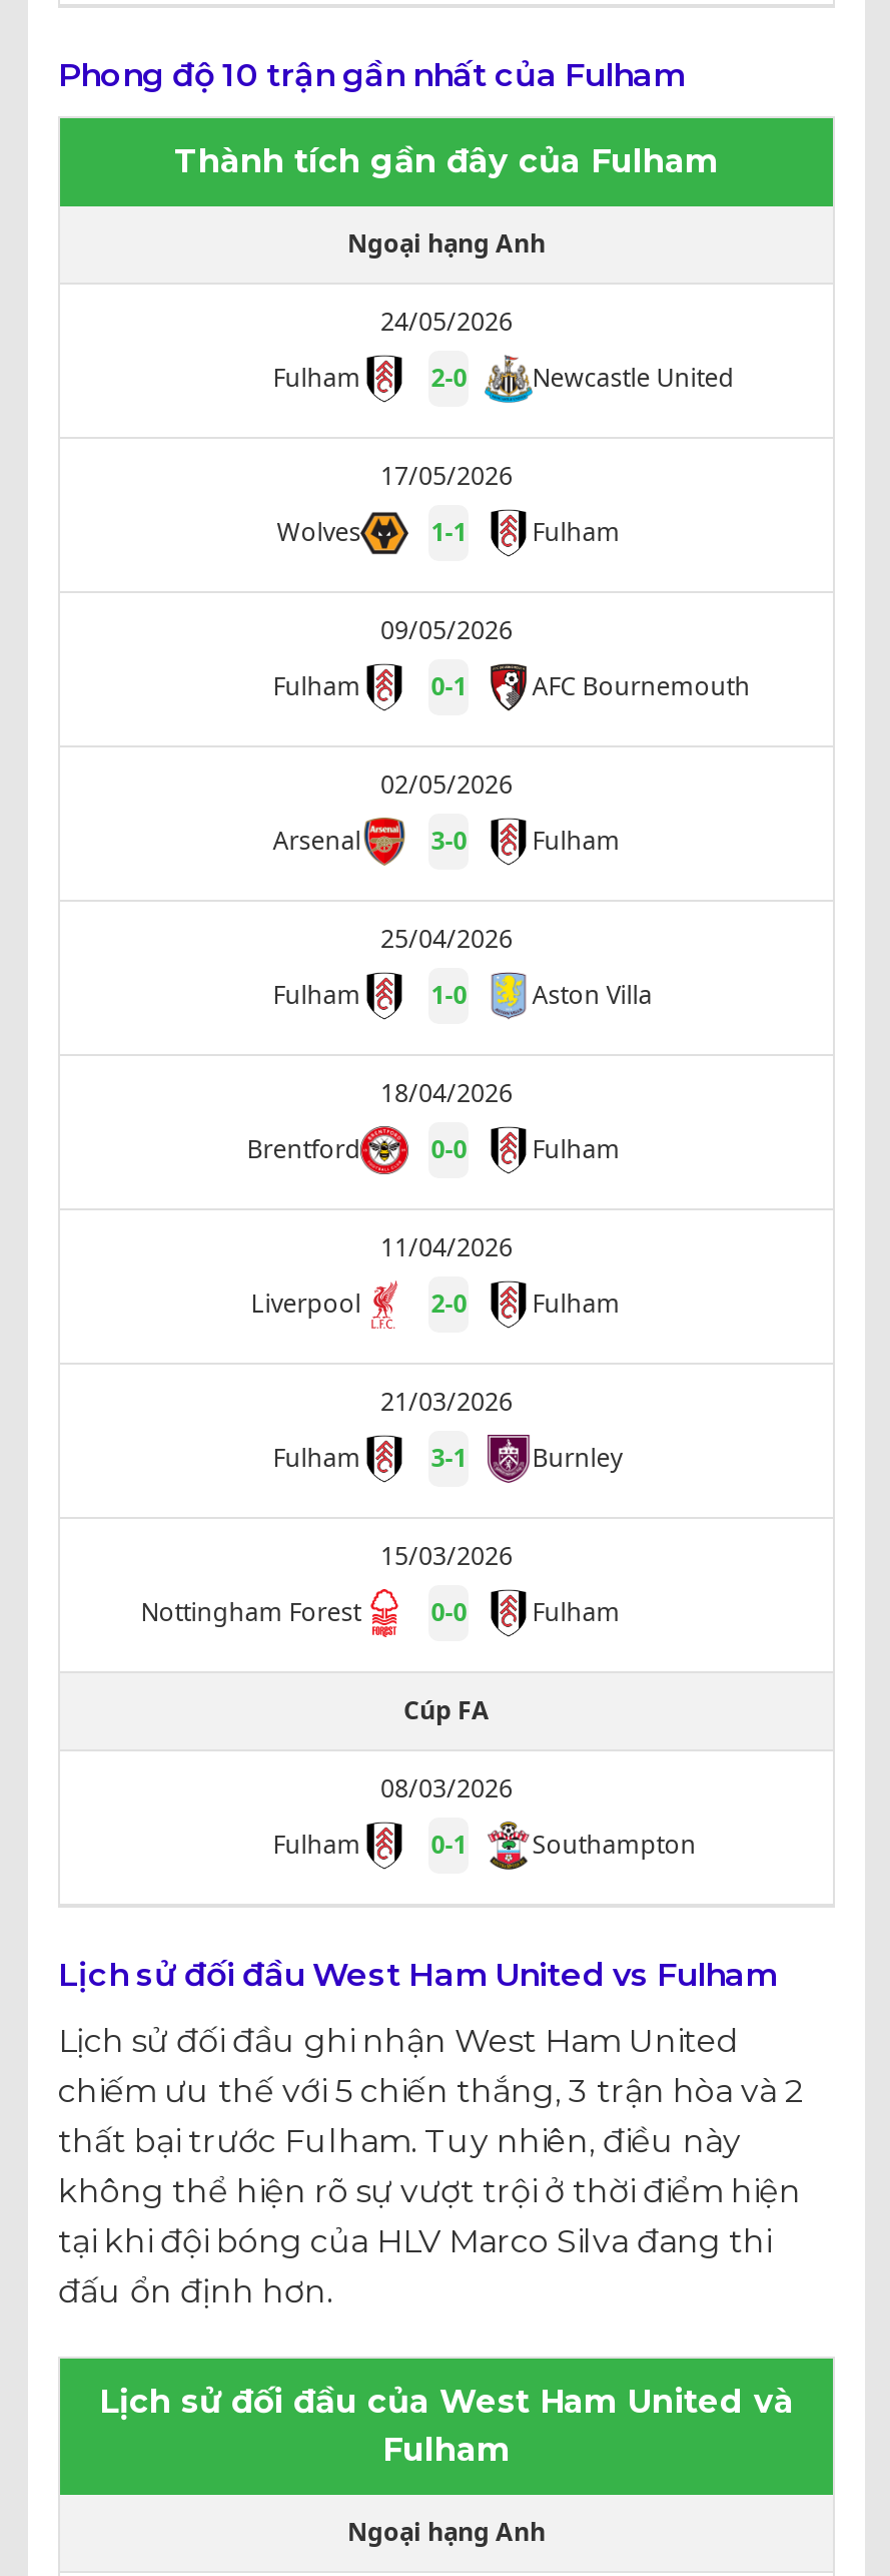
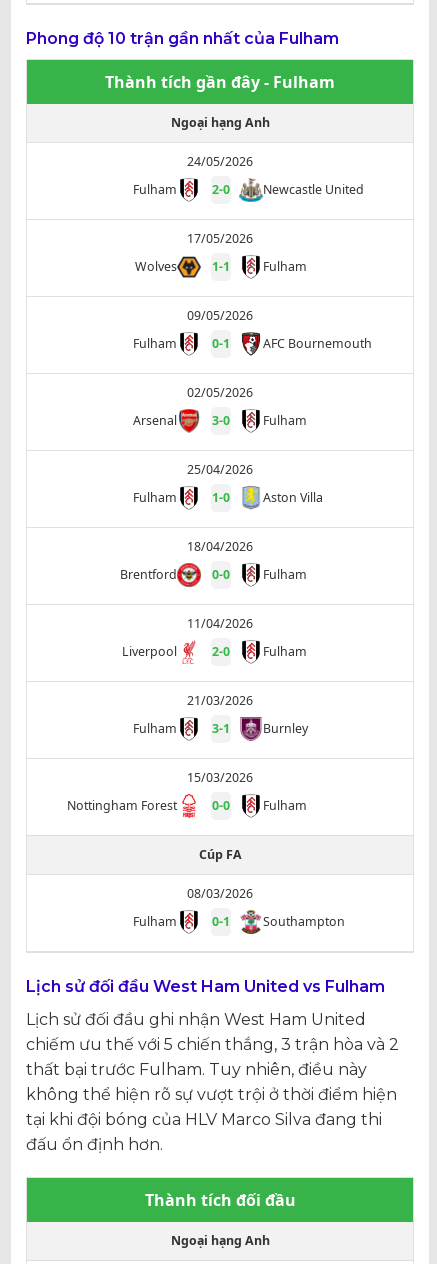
[174,142,719,180] Thành tích gần đây của Fulham -> [105,71,335,93] Thành tích gần đây - Fulham
[99,2383,794,2470] Lịch sử đối đầu của West Ham United và | Fulham -> [144,1189,295,1211] Thành tích đối đầu

